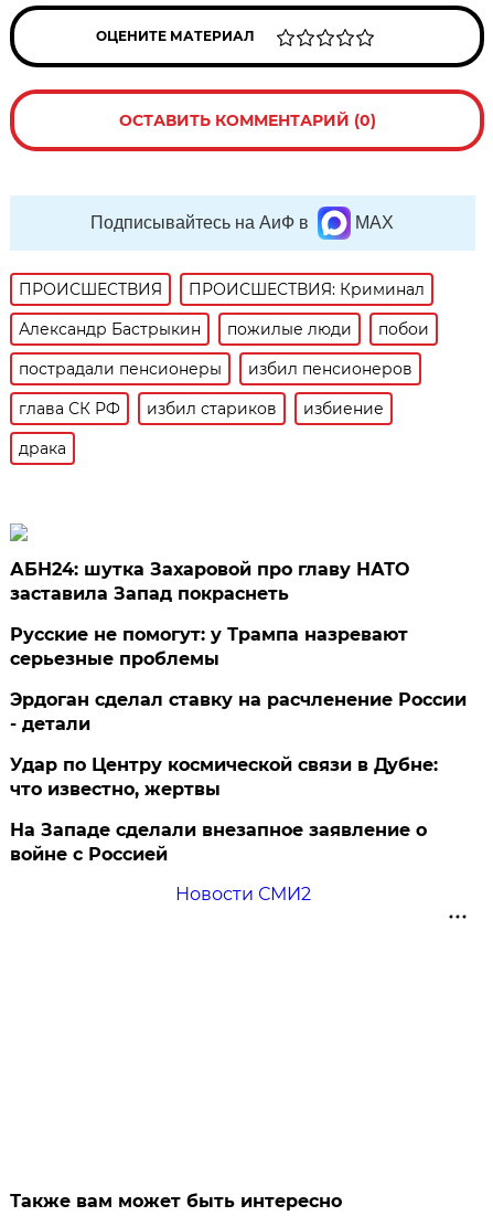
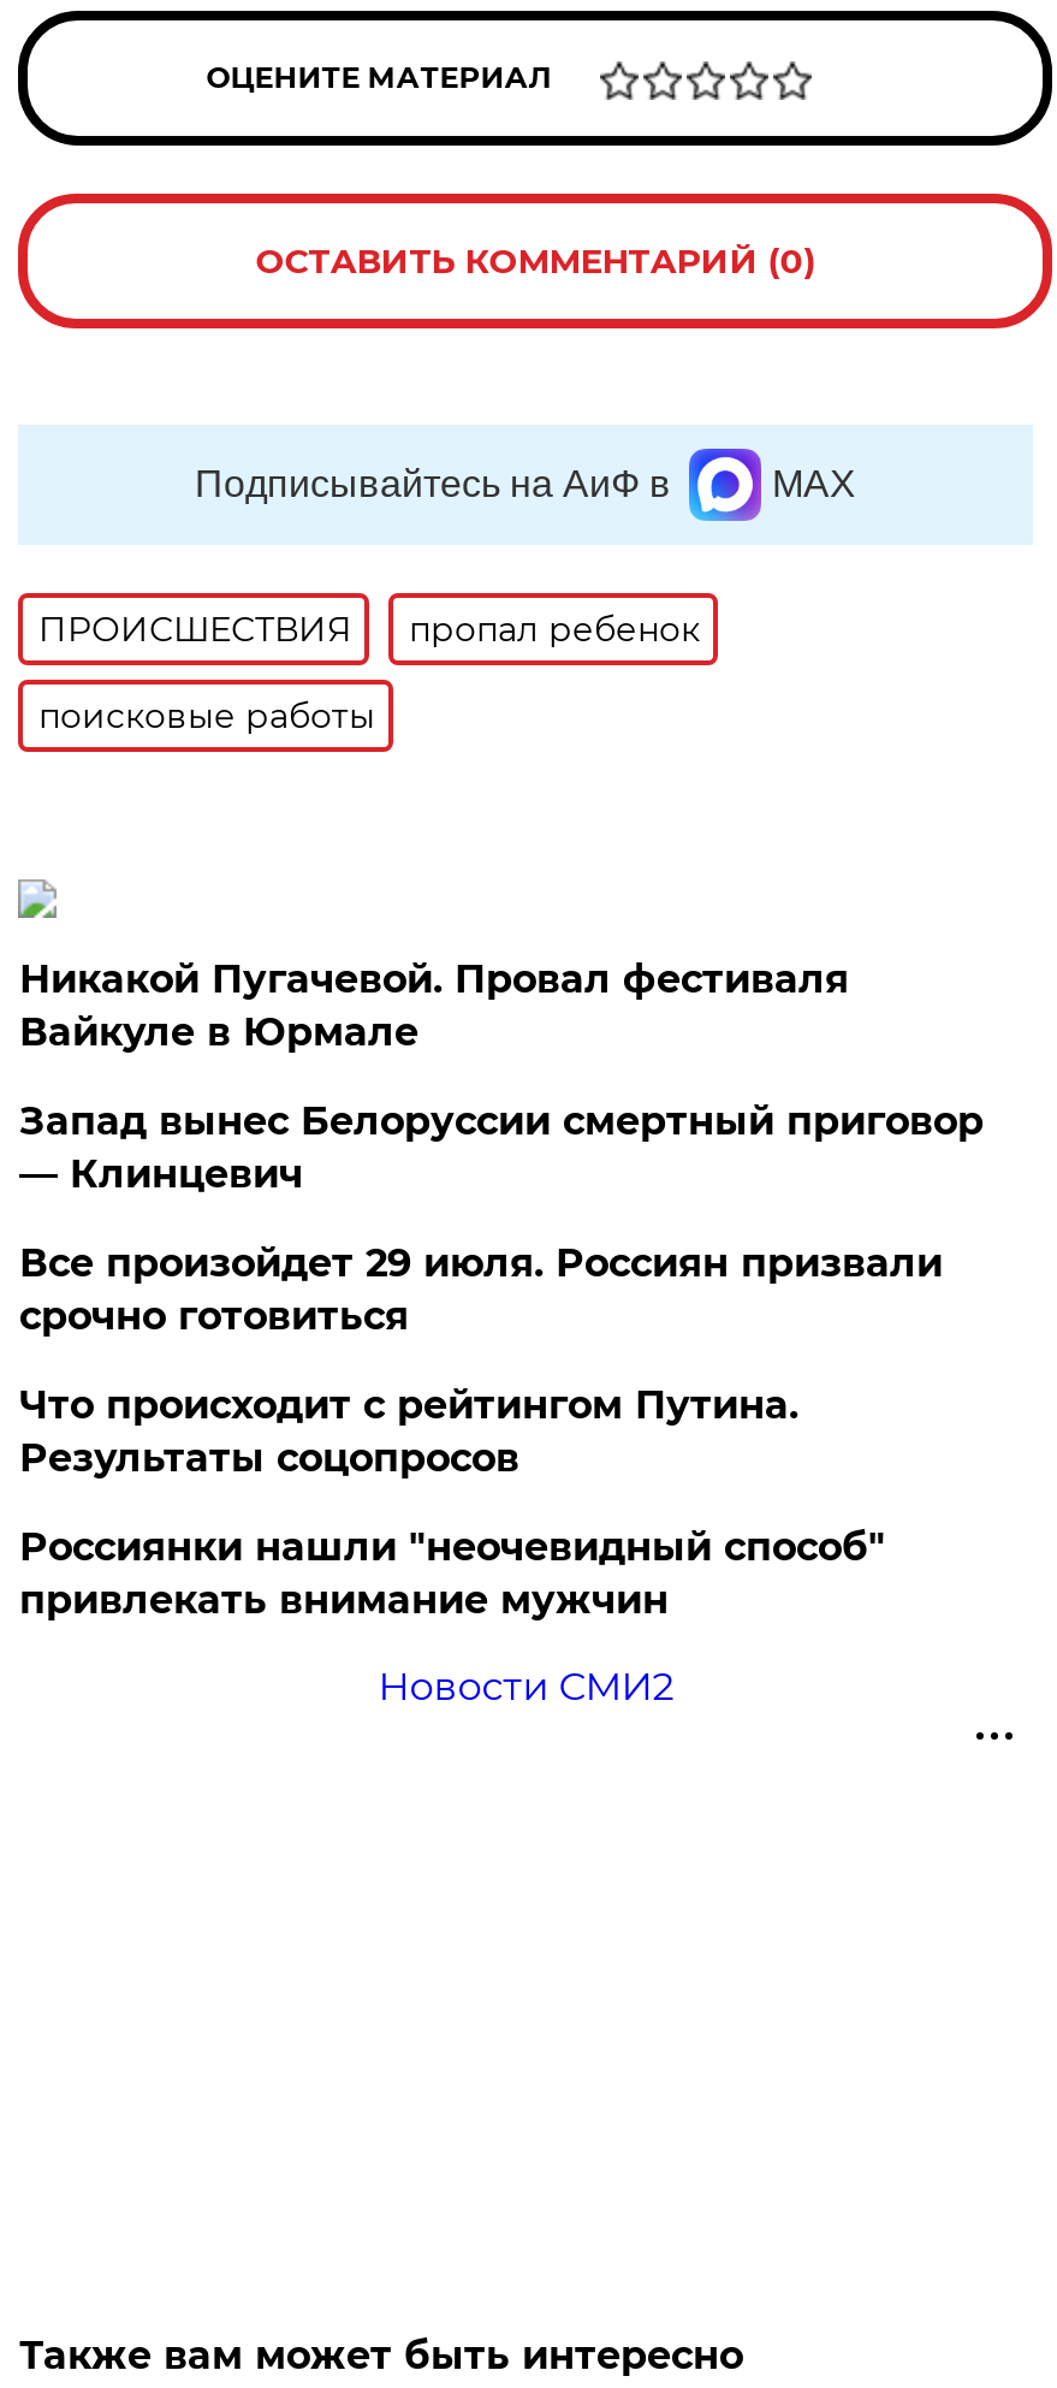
[19,279,429,458] ПРОИСШЕСТВИЯ: Криминал | Александр Бастрыкин | пожилые люди | побои | пострадали пенсионеры | избил пенсионеров | глава СК РФ | избил стариков | избиение | драка -> [38,607,700,737] пропал ребенок | поисковые работы
[10,559,467,865] АБН24: шутка Захаровой про главу НАТО | заставила Запад покраснеть | Русские не помогут: у Трампа назревают | серьезные проблемы | Эрдоган сделал ставку на расчленение России | - детали | Удар по Центру космической связи в Дубне: | что известно, жертвы | На Западе сделали внезапное заявление о | войне с Россией -> [19,956,983,1623] Никакой Пугачевой. Провал фестиваля | Вайкуле в Юрмале | Запад вынес Белоруссии смертный приговор | — Клинцевич | Все произойдет 29 июля. Россиян призвали | срочно готовиться | Что происходит с рейтингом Путина. | Результаты соцопросов | Россиянки нашли "неочевидный способ" | привлекать внимание мужчин

